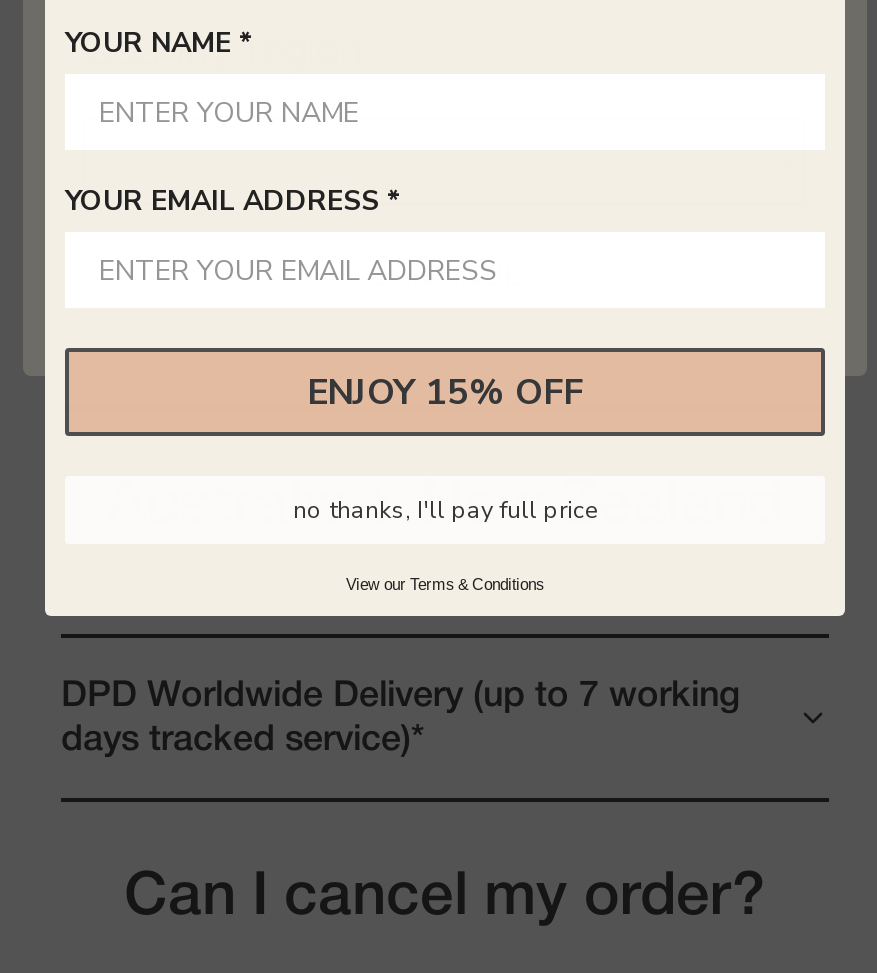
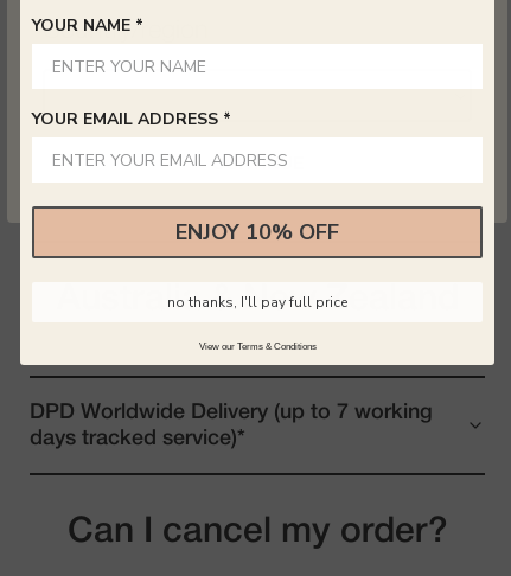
[307,368,583,416] ENJOY 15% OFF -> [175,218,339,247] ENJOY 10% OFF

